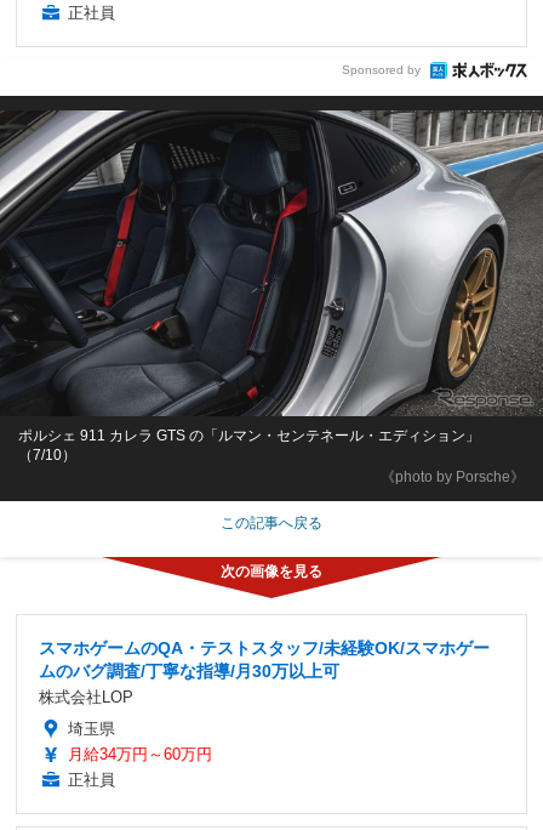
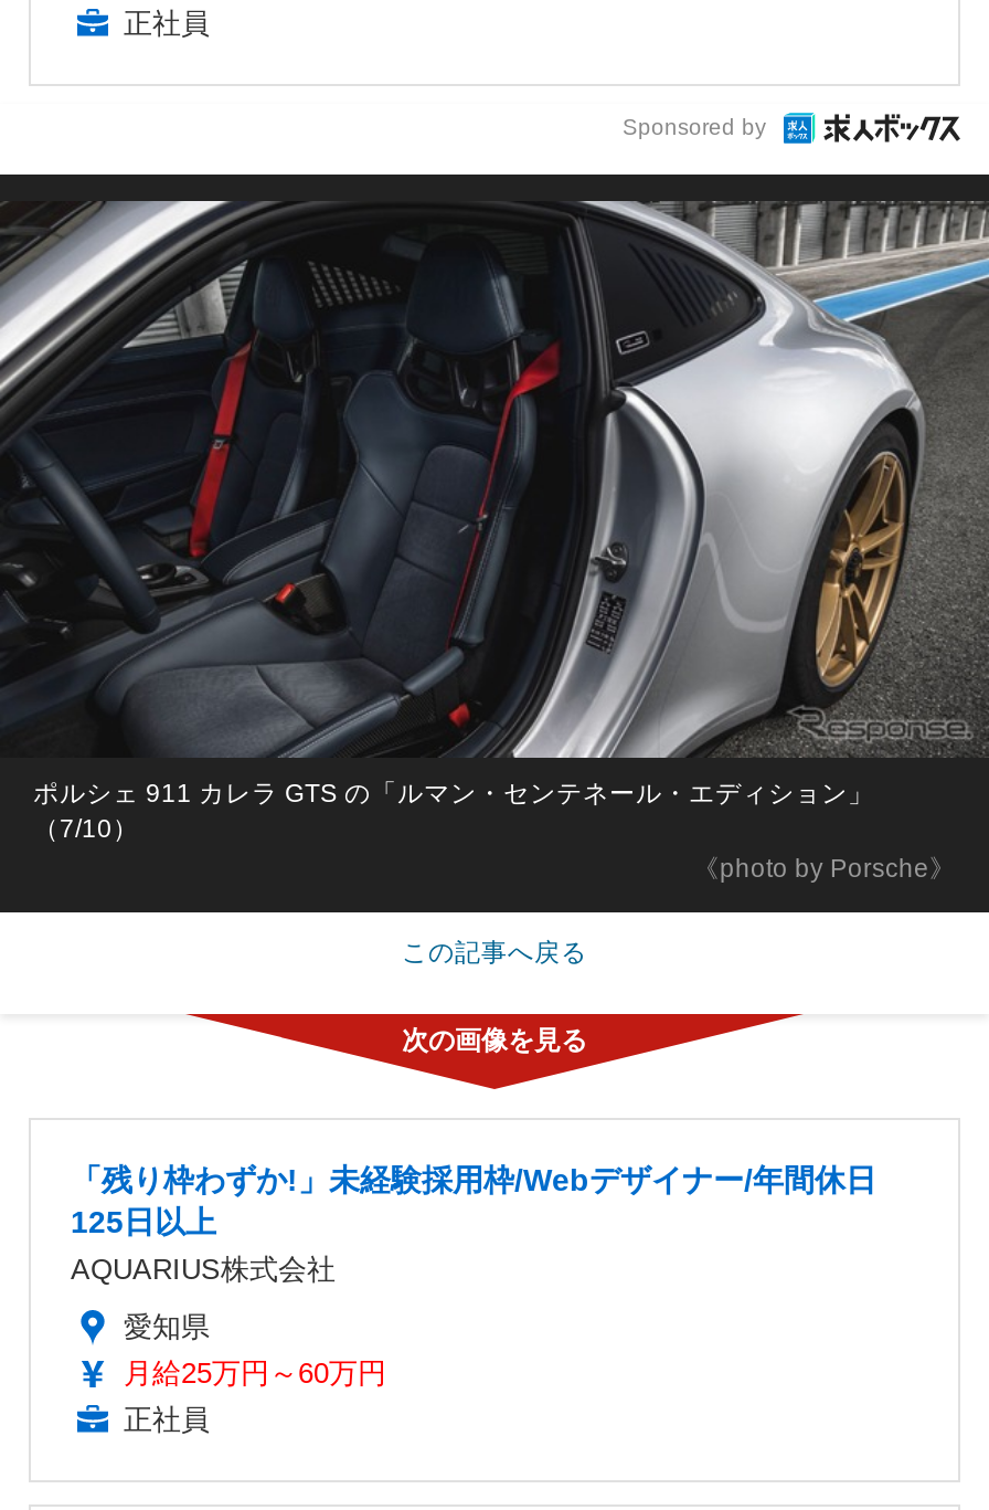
[39,638,490,706] スマホゲームのQA・テストスタッフ/未経験OK/スマホゲー | ムのバグ調査/丁寧な指導/月30万以上可 | 株式会社LOP -> [71,1161,876,1285] 「残り枠わずか!」未経験採用枠/Webデザイナー/年間休日 | 125日以上 | AQUARIUS株式会社
[68,719,212,763] 埼玉県 | 月給34万円～60万円 -> [124,1309,386,1389] 愛知県 | 月給25万円～60万円

